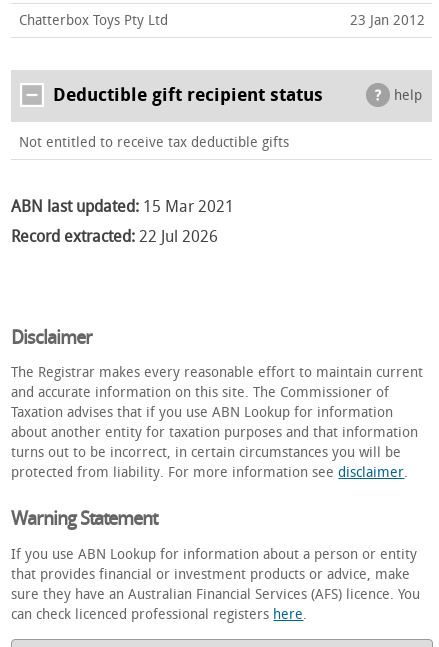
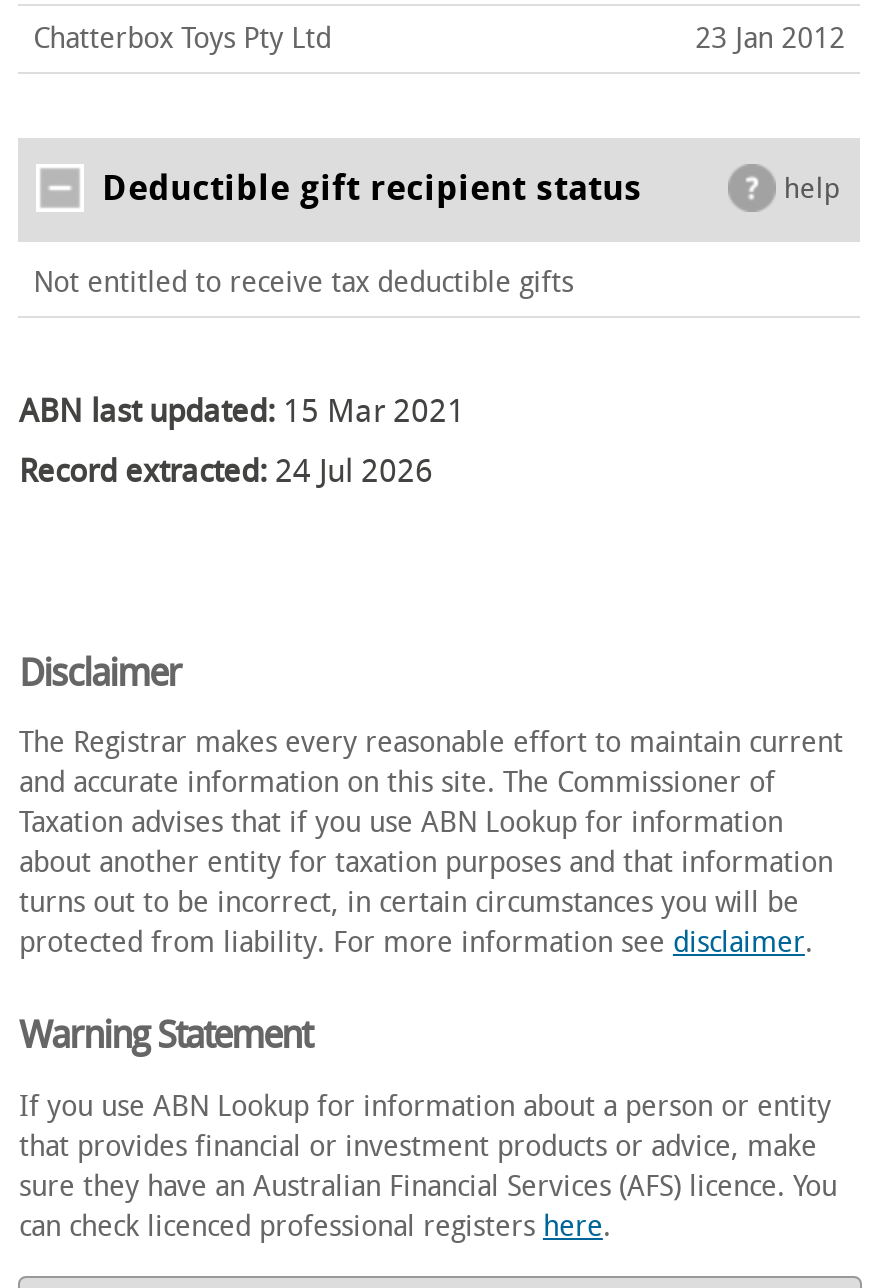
[11,227,218,246] Record extracted: 22 Jul 2026 -> [19,453,433,491] Record extracted: 24 Jul 2026

